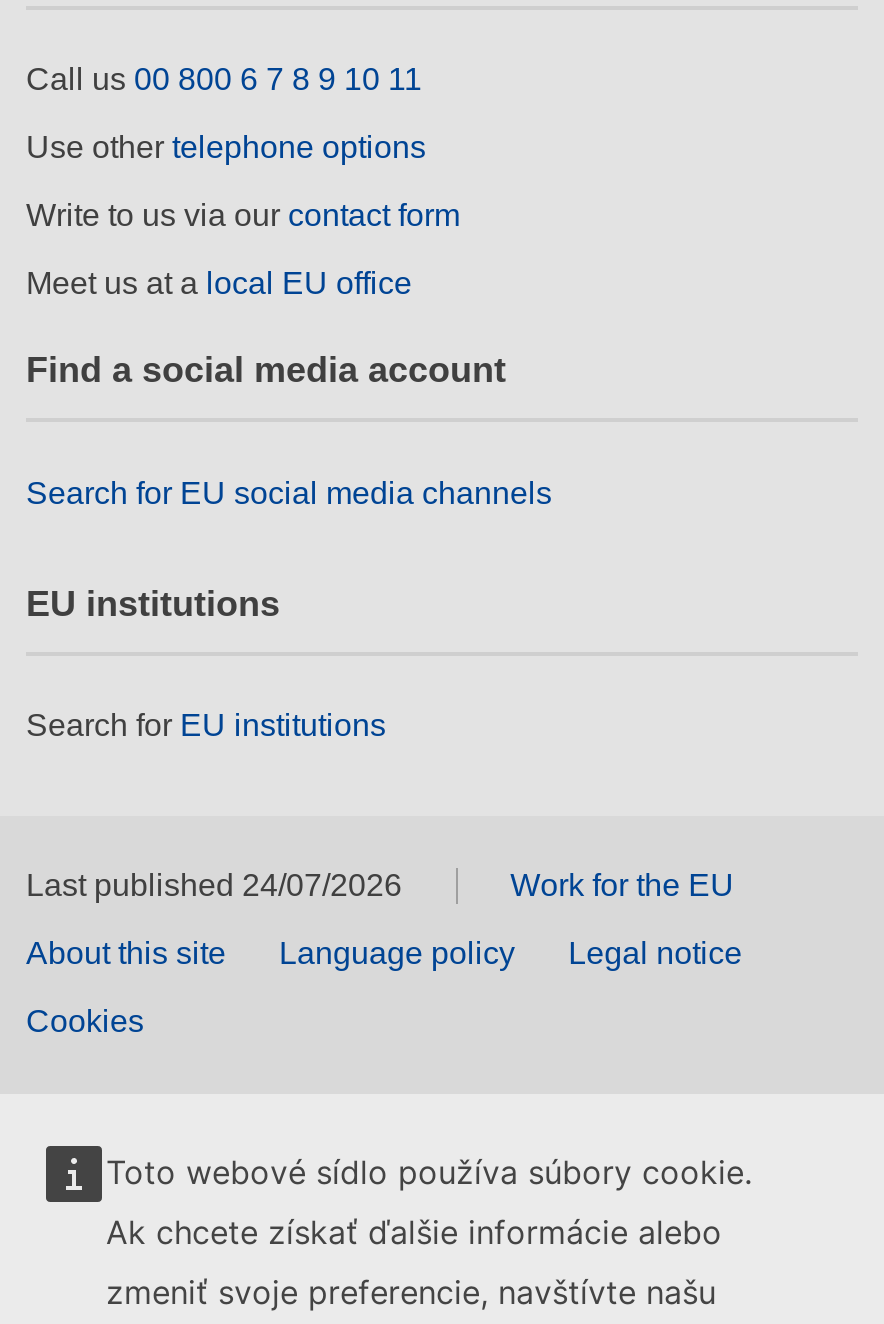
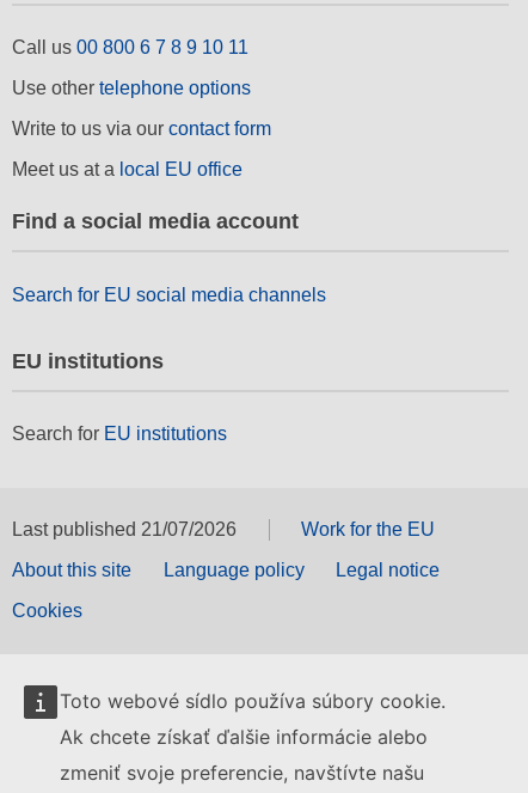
[26,869,402,903] Last published 24/07/2026 -> [12,520,237,540] Last published 21/07/2026

